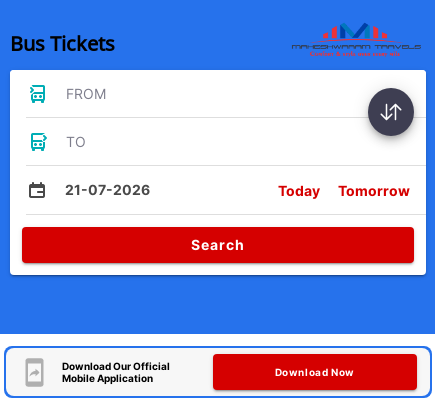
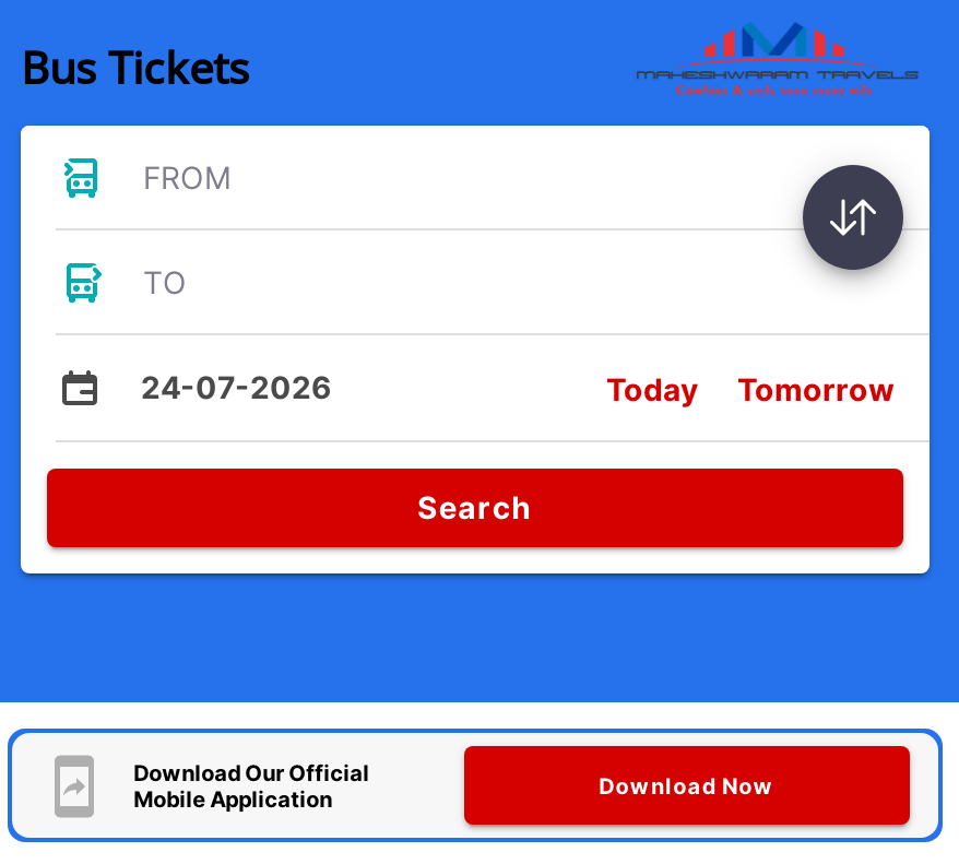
[65,181,150,198] 21-07-2026 -> [141,368,331,405] 24-07-2026

